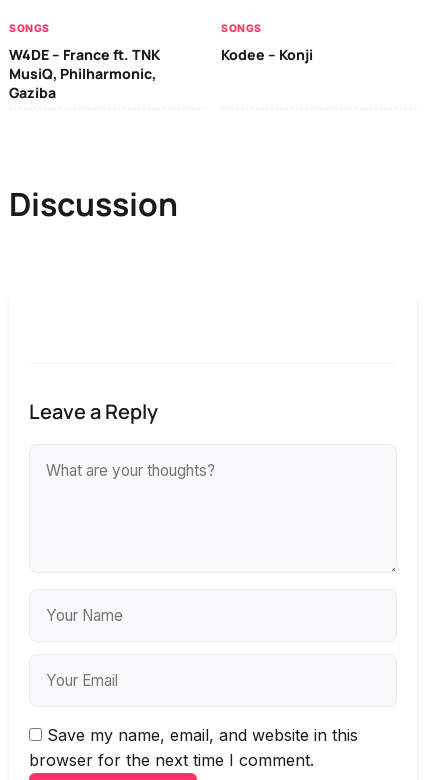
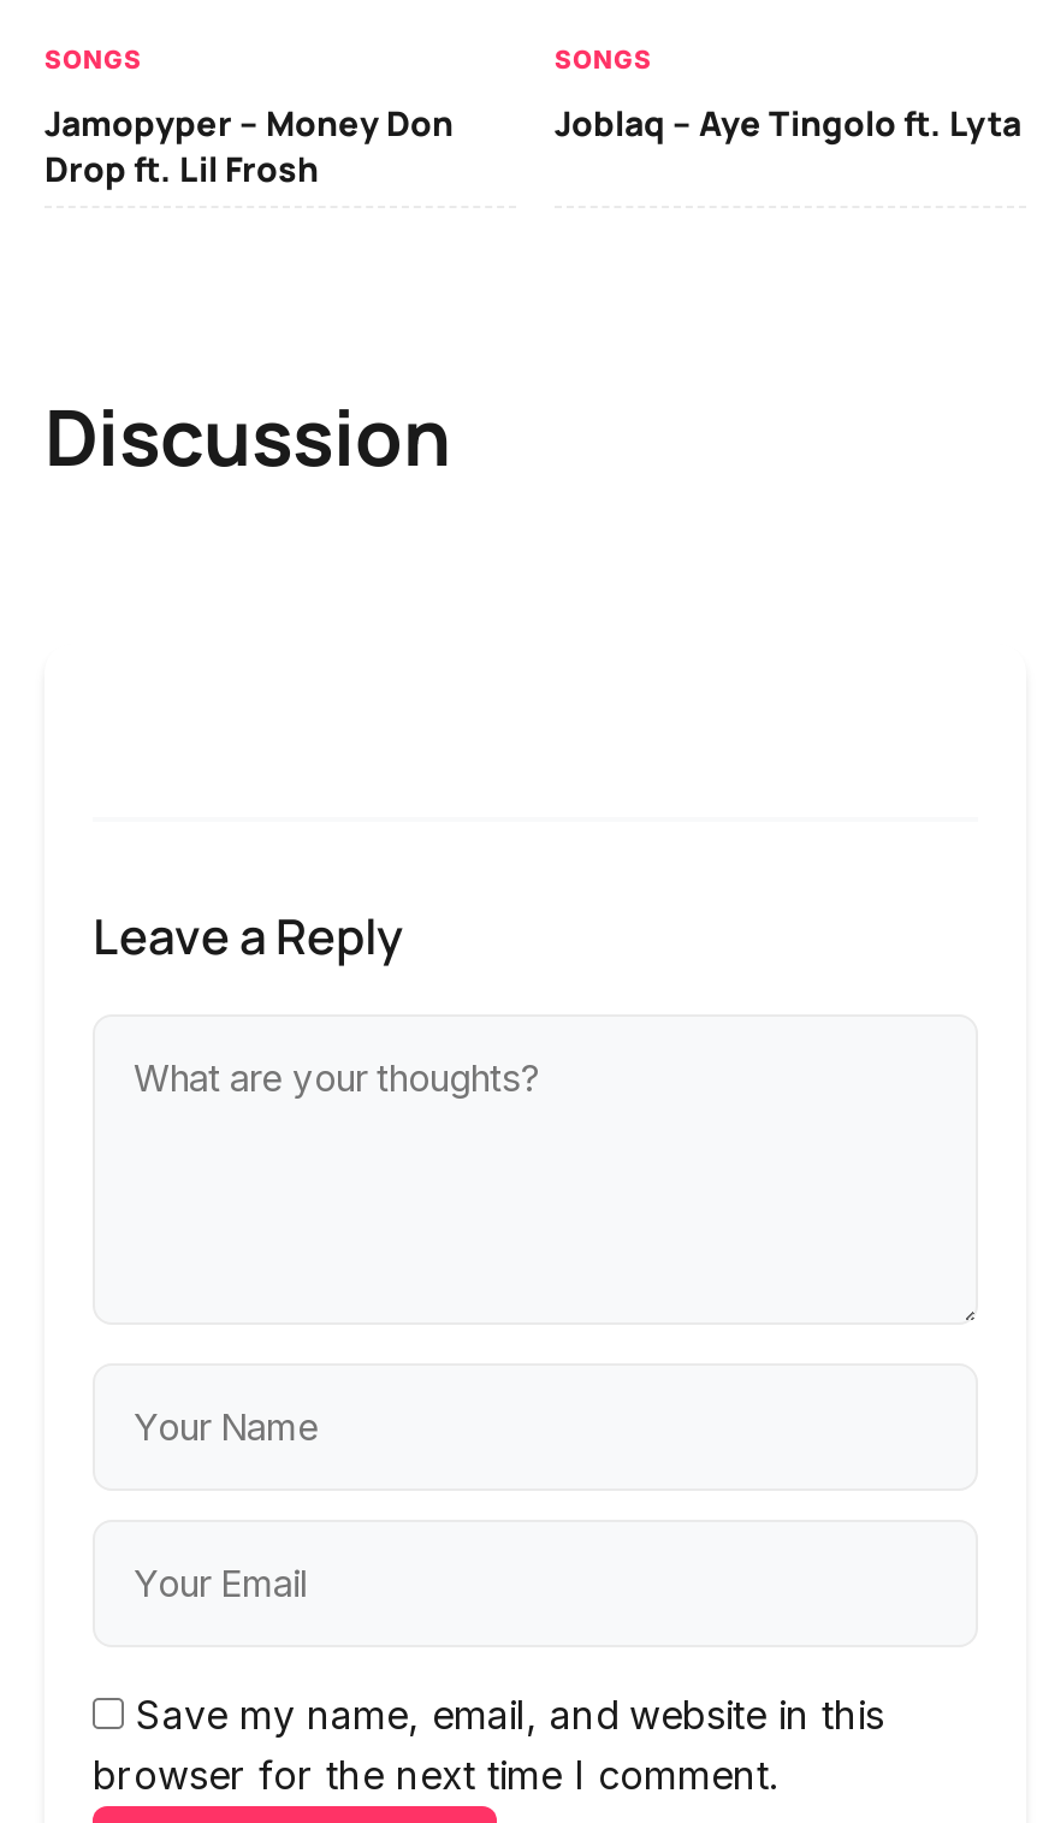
[9,45,160,102] W4DE – France ft. TNK | MusiQ, Philharmonic, | Gaziba -> [45,99,454,190] Jamopyper – Money Don | Drop ft. Lil Frosh
[221,45,313,64] Kodee – Konji -> [555,99,1021,145] Joblaq – Aye Tingolo ft. Lyta

